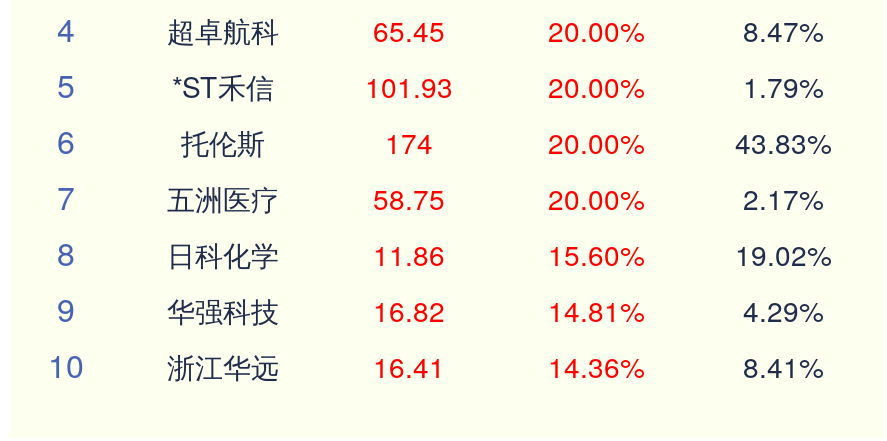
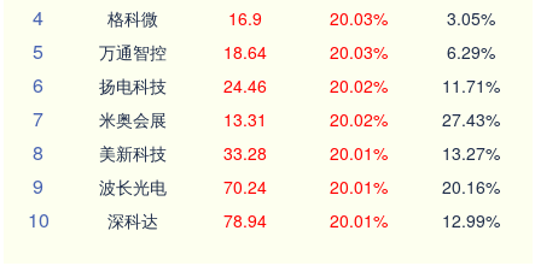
[167,10,823,50] 超卓航科 | 65.45 | 20.00% | 8.47% -> [107,6,495,30] 格科微 | 16.9 | 20.03% | 3.05%
[172,66,823,106] *ST禾信 | 101.93 | 20.00% | 1.79% -> [99,40,495,64] 万通智控 | 18.64 | 20.03% | 6.29%
[181,122,831,162] 托伦斯 | 174 | 20.00% | 43.83% -> [99,73,500,97] 扬电科技 | 24.46 | 20.02% | 11.71%
[167,178,823,218] 五洲医疗 | 58.75 | 20.00% | 2.17% -> [99,107,500,131] 米奥会展 | 13.31 | 20.02% | 27.43%
[167,234,831,274] 日科化学 | 11.86 | 15.60% | 19.02% -> [99,141,500,165] 美新科技 | 33.28 | 20.01% | 13.27%
[167,290,823,330] 华强科技 | 16.82 | 14.81% | 4.29% -> [99,175,500,199] 波长光电 | 70.24 | 20.01% | 20.16%
[167,346,823,386] 浙江华远 | 16.41 | 14.36% | 8.41% -> [107,208,500,232] 深科达 | 78.94 | 20.01% | 12.99%

